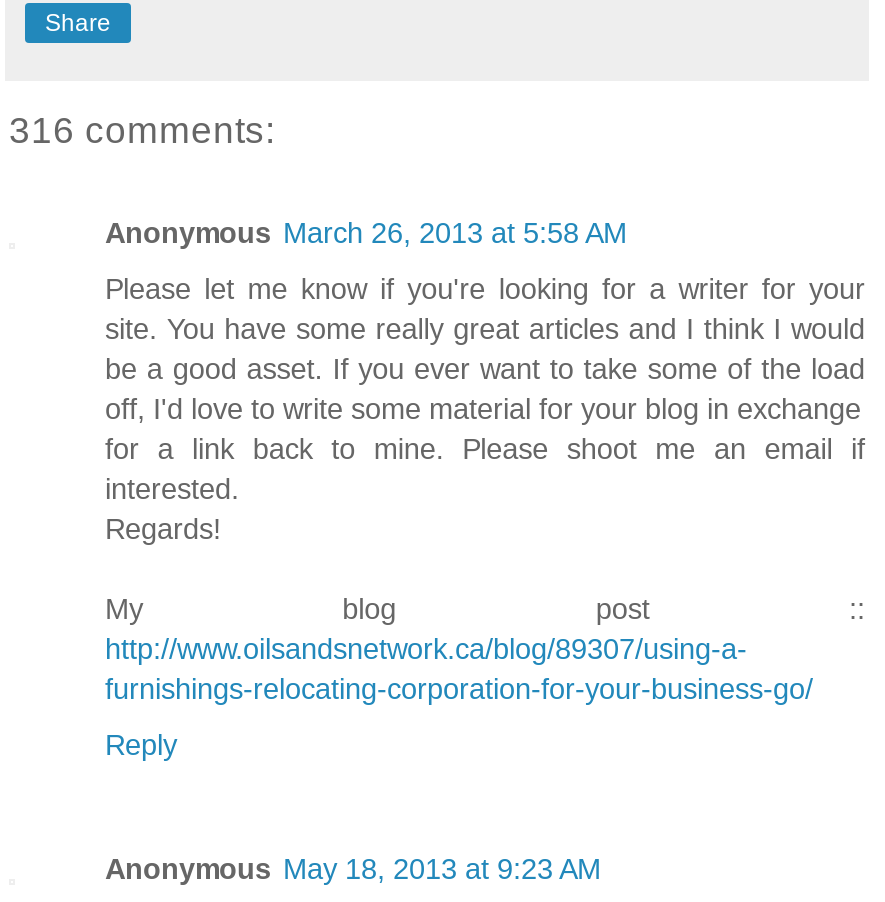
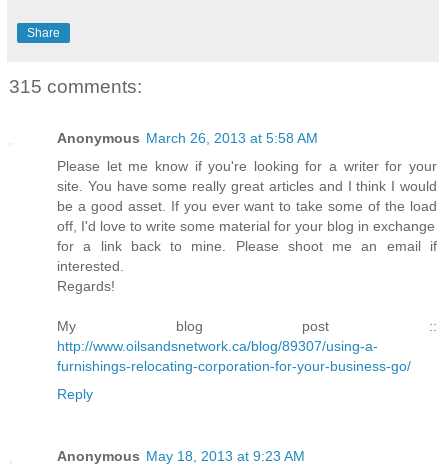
[9,109,275,151] 316 comments: -> [9,76,142,97] 315 comments:

